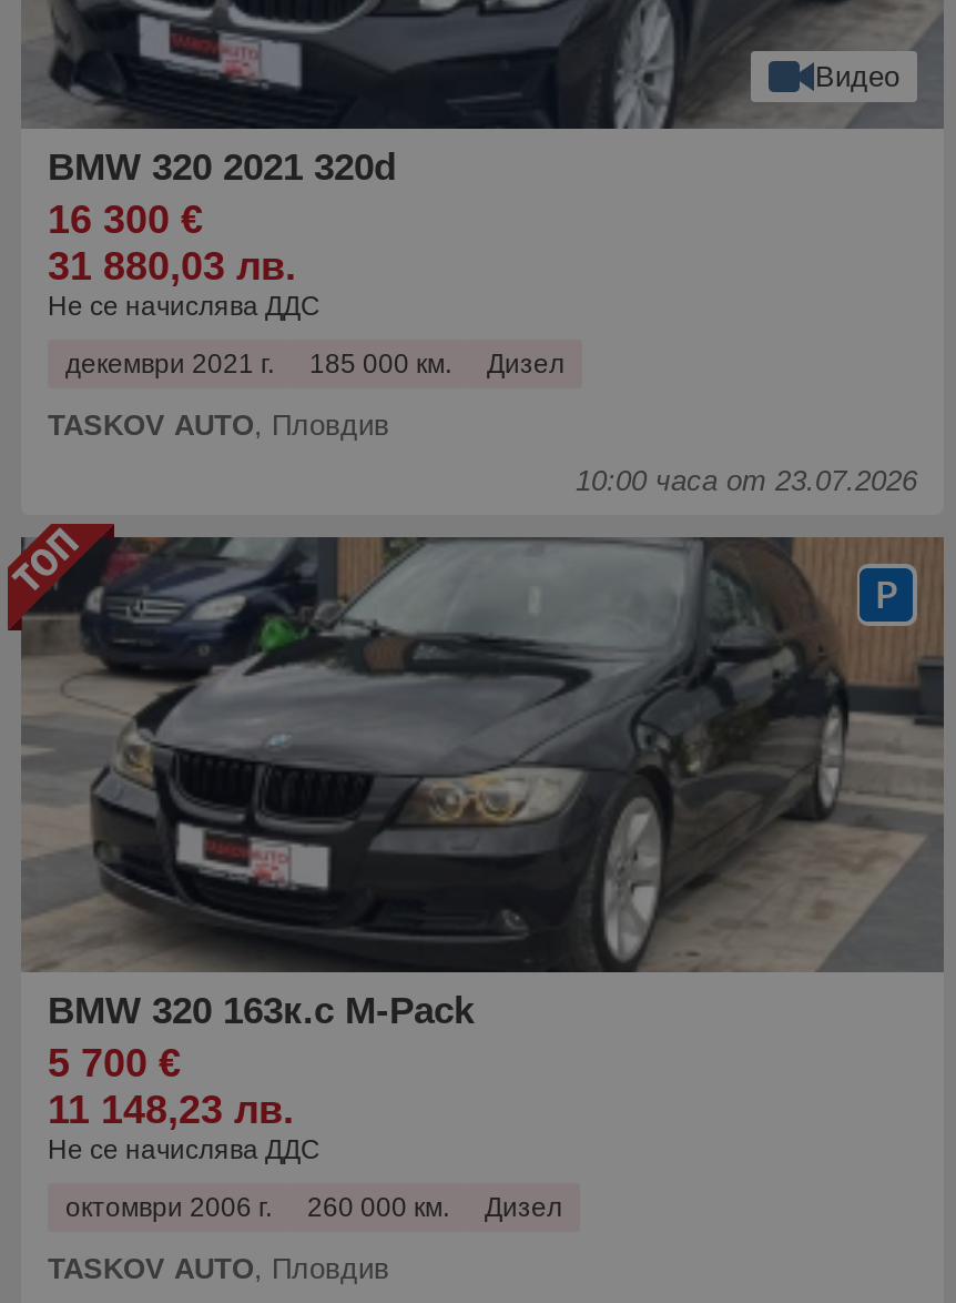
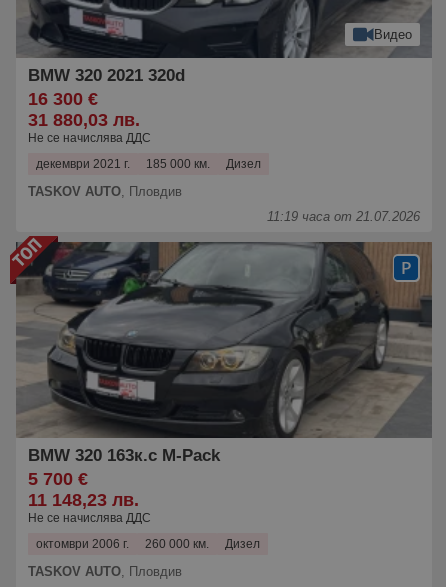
[576,464,917,497] 10:00 часа от 23.07.2026 -> [267,209,420,224] 11:19 часа от 21.07.2026

